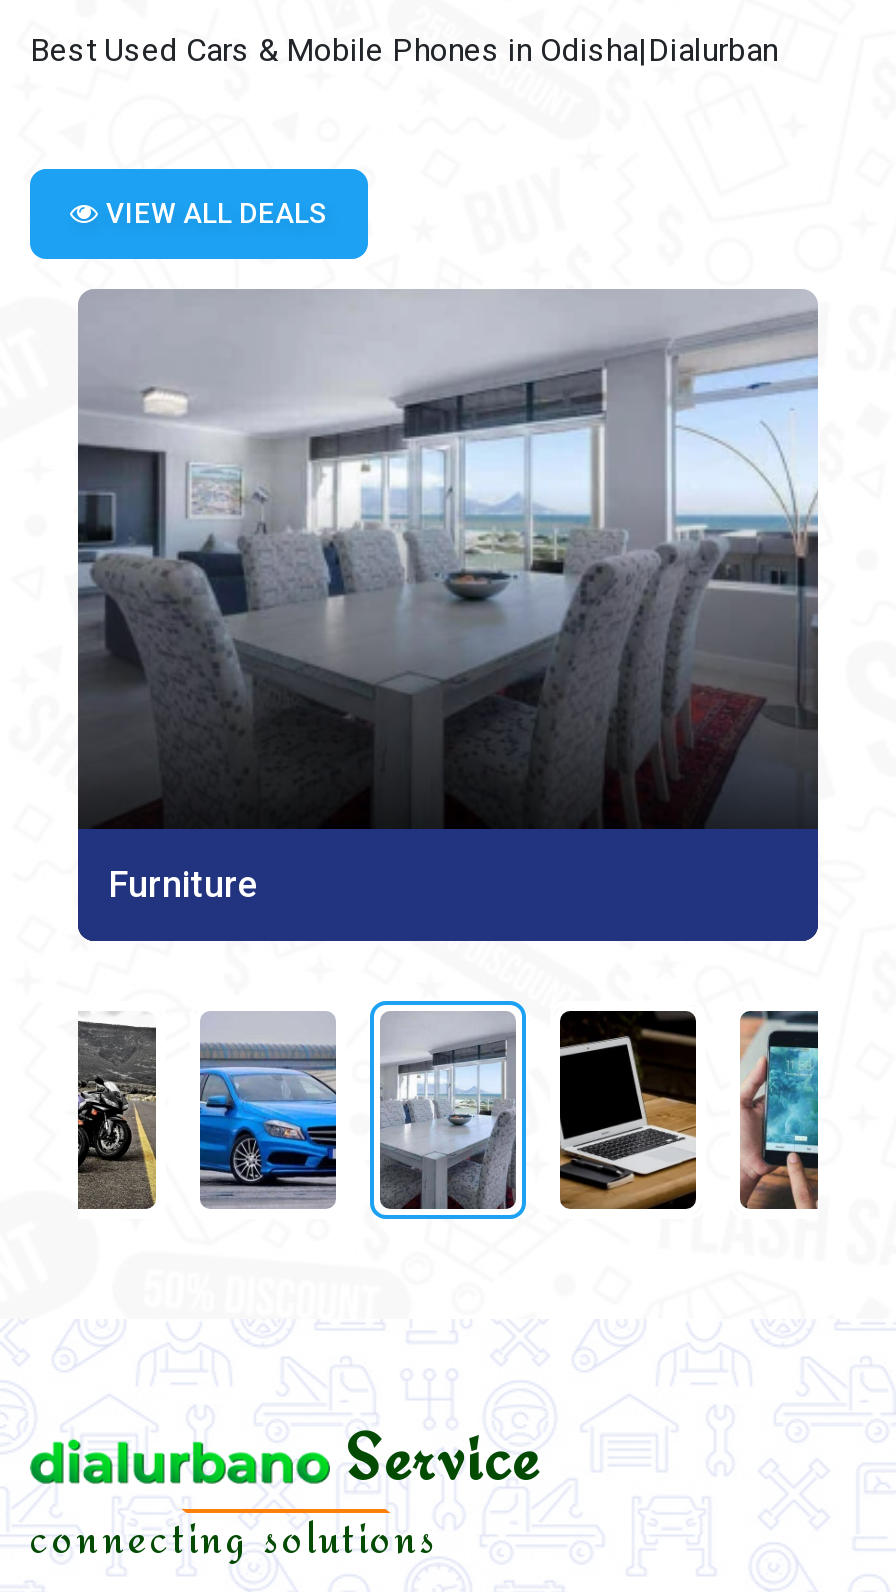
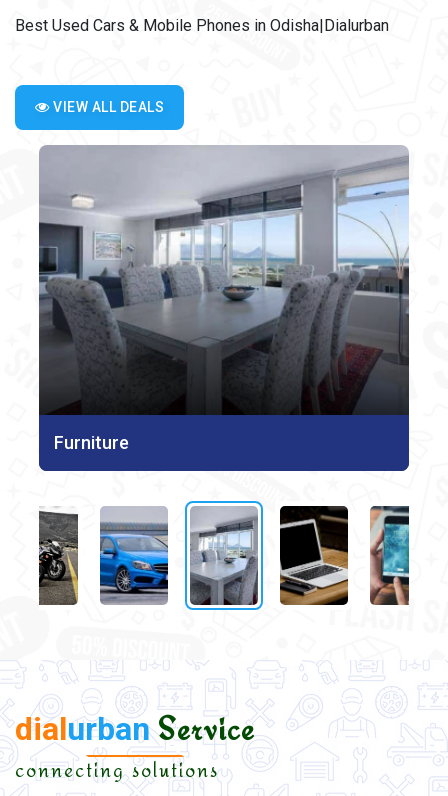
[346,1420,540,1496] Service -> [15,710,255,748] dialurban Service

